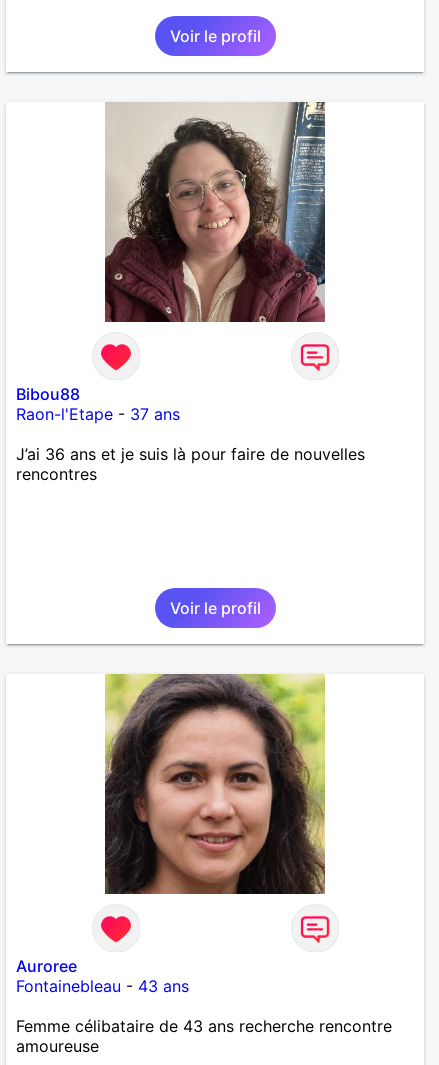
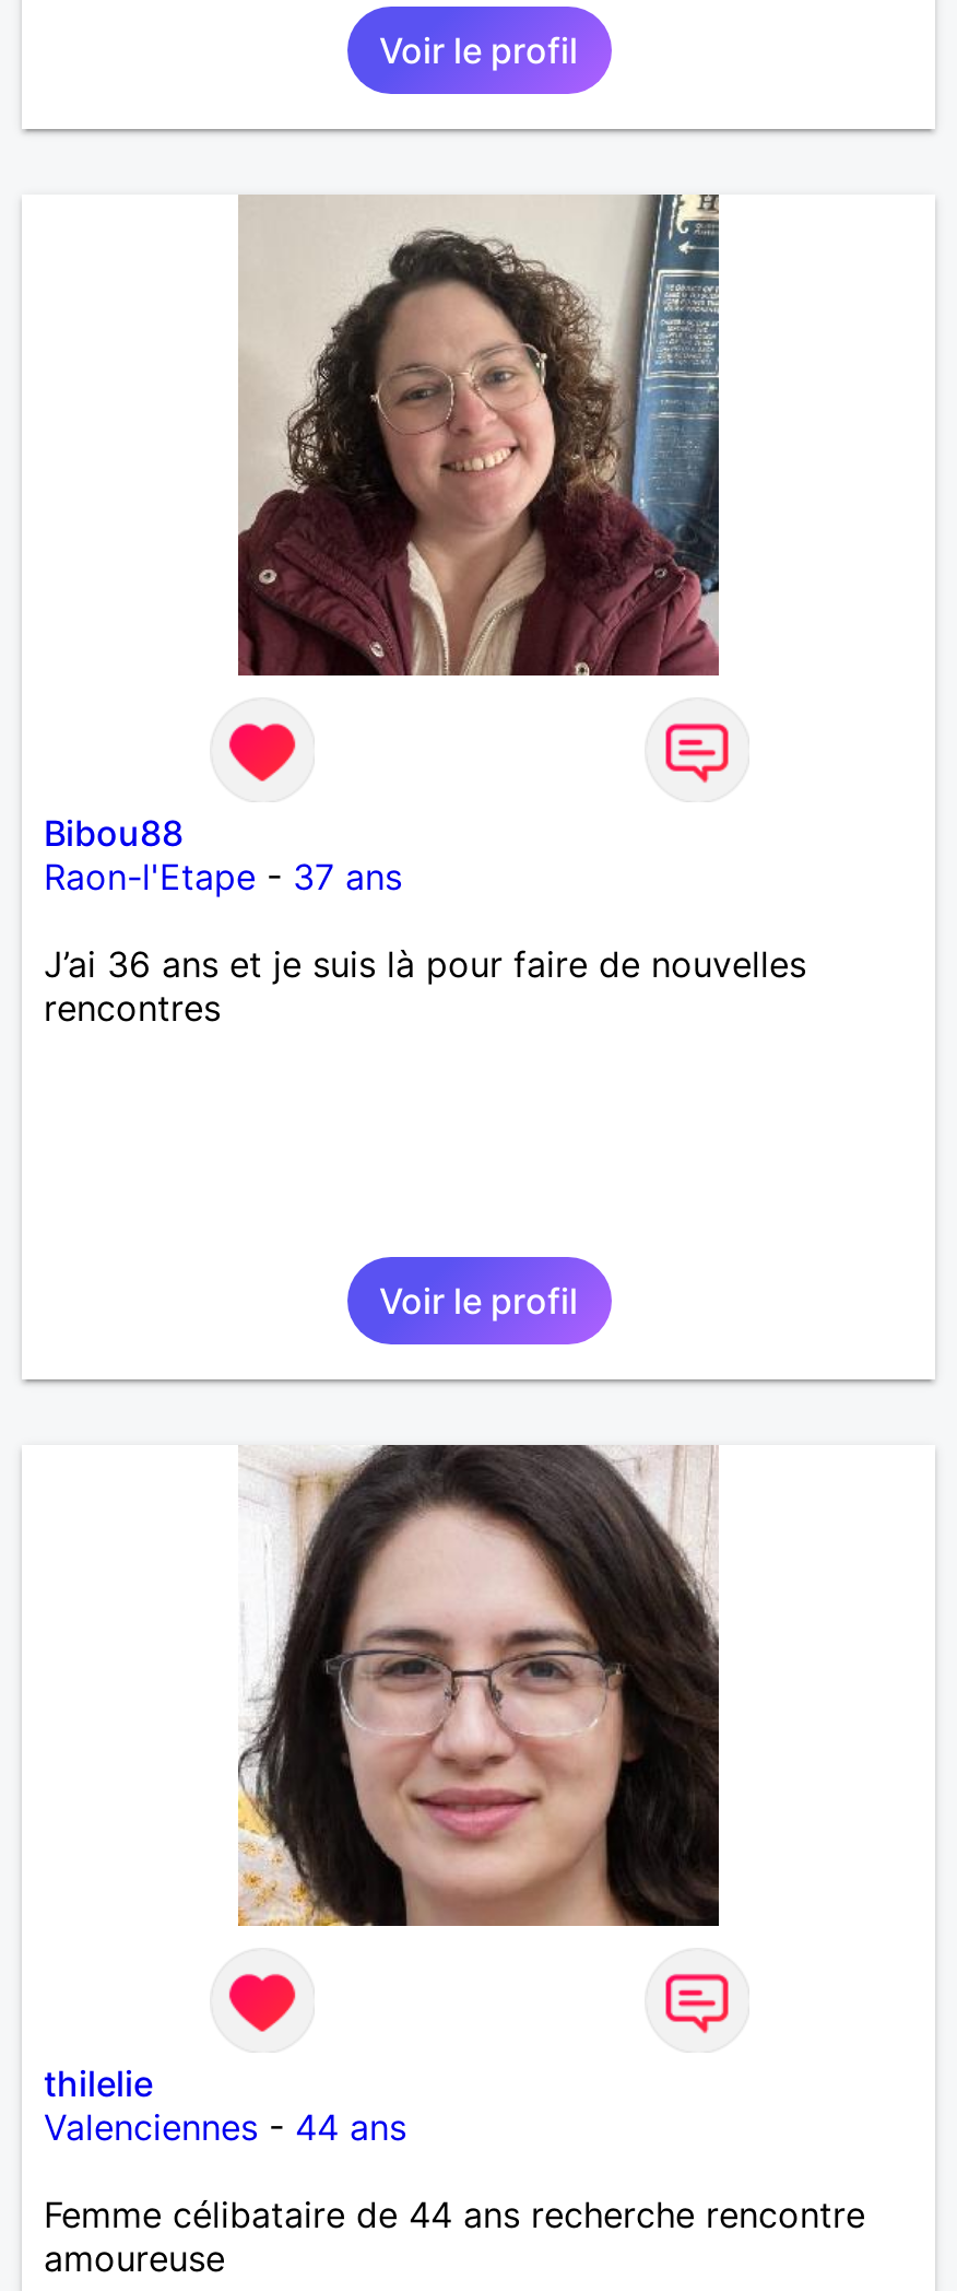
[104,673,326,895] [image] -> [236,1443,721,1928] [image]
[16,956,189,996] Auroree | Fontainebleau - 43 ans -> [44,2061,406,2149] thilelie | Valenciennes - 44 ans
[16,1016,392,1036] Femme célibataire de 43 ans recherche rencontre -> [44,2192,865,2236] Femme célibataire de 44 ans recherche rencontre

